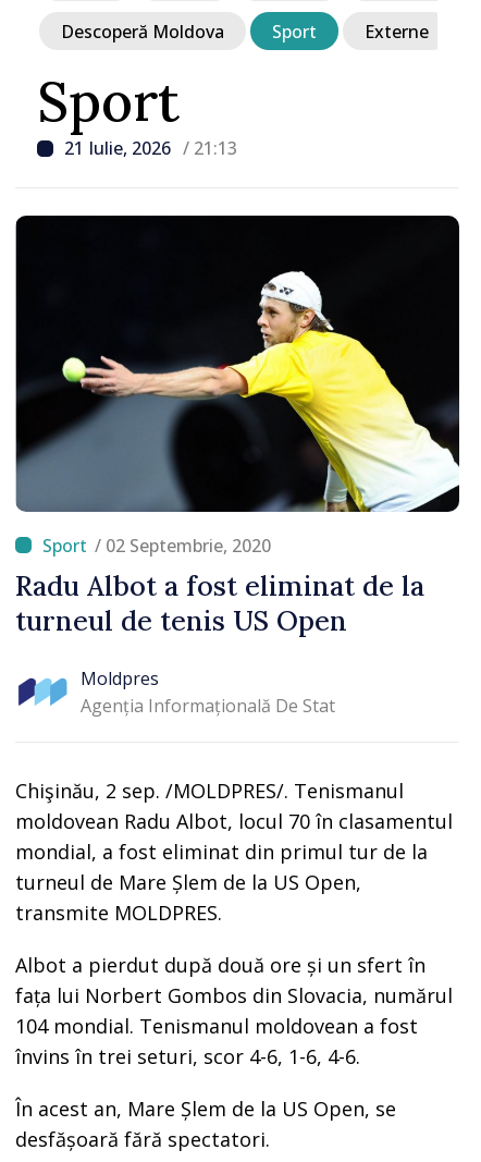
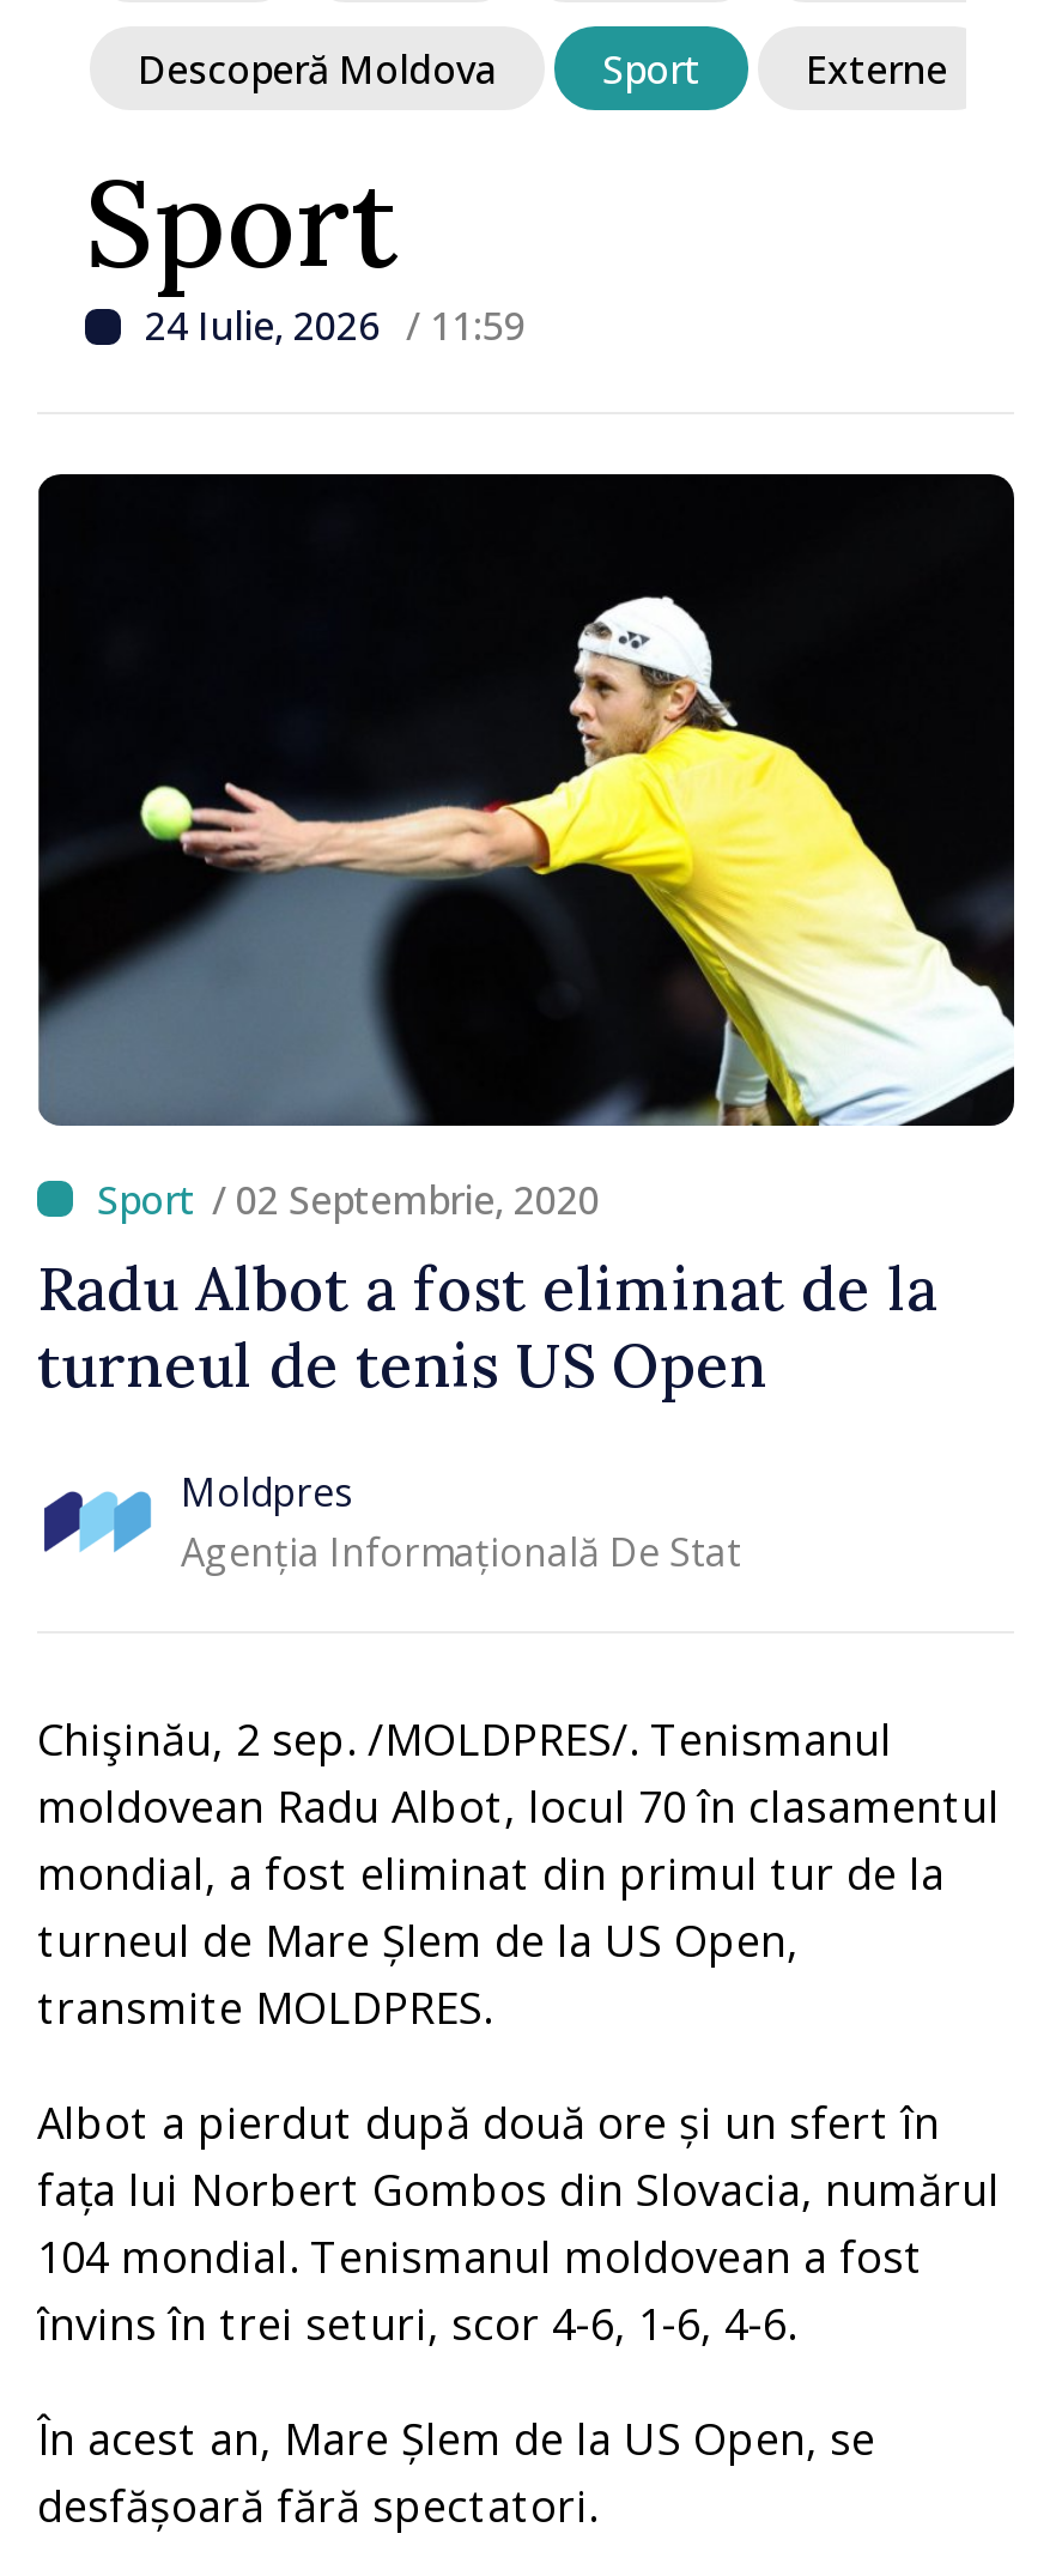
[64,136,237,160] 21 Iulie, 2026 / 21:13 -> [145,299,526,352] 24 Iulie, 2026 / 11:59

